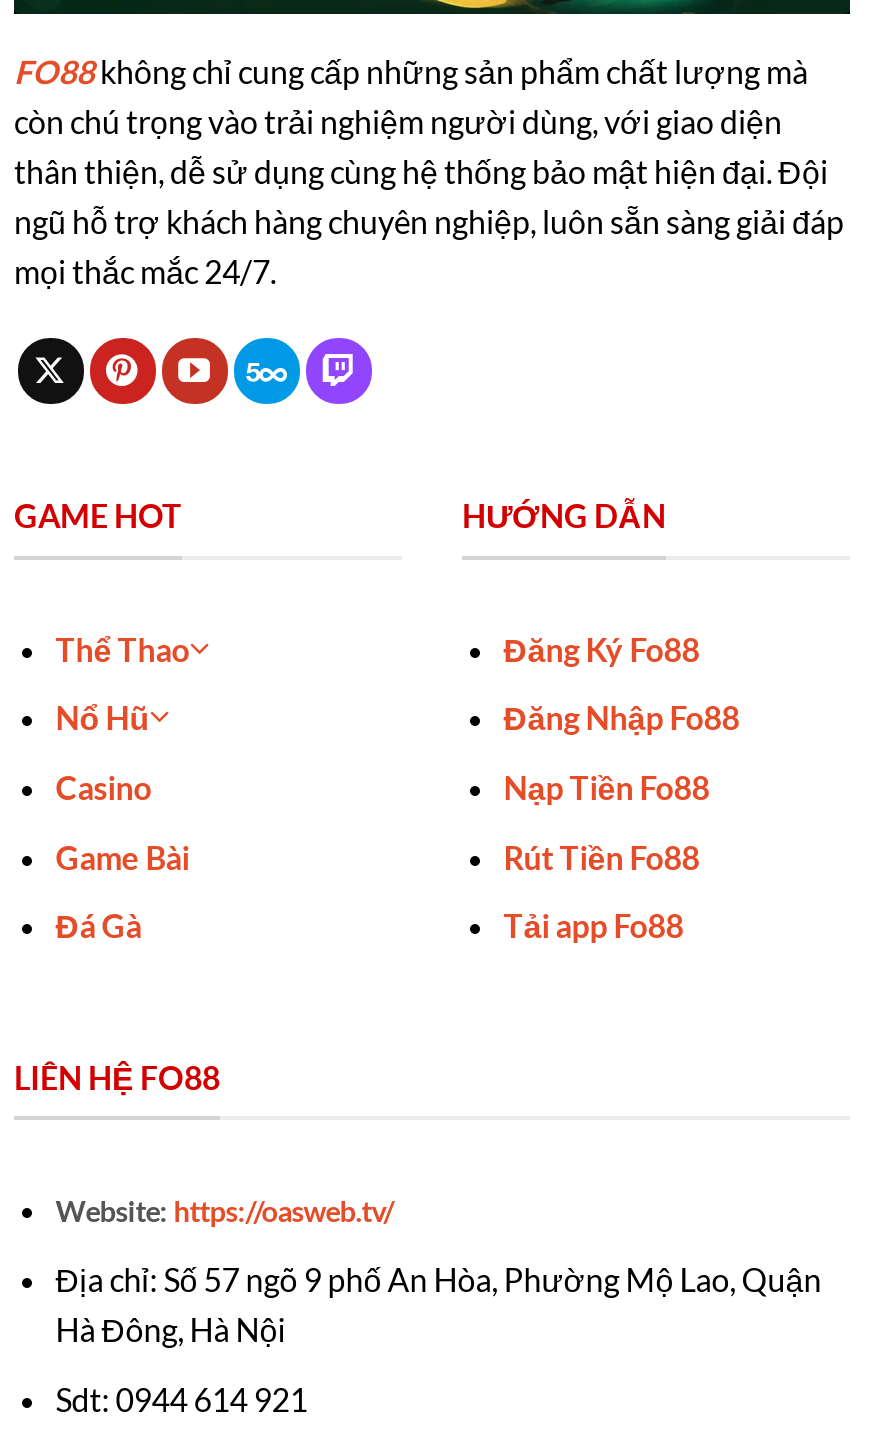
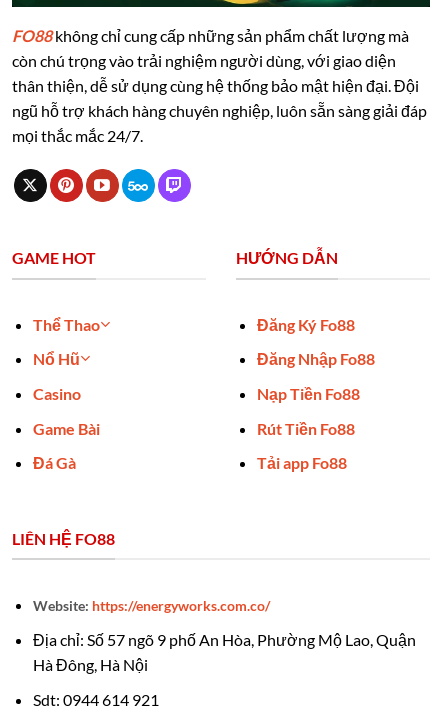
[56,1195,394,1229] Website: https://oasweb.tv/ -> [33,597,270,614] Website: https://energyworks.com.co/

